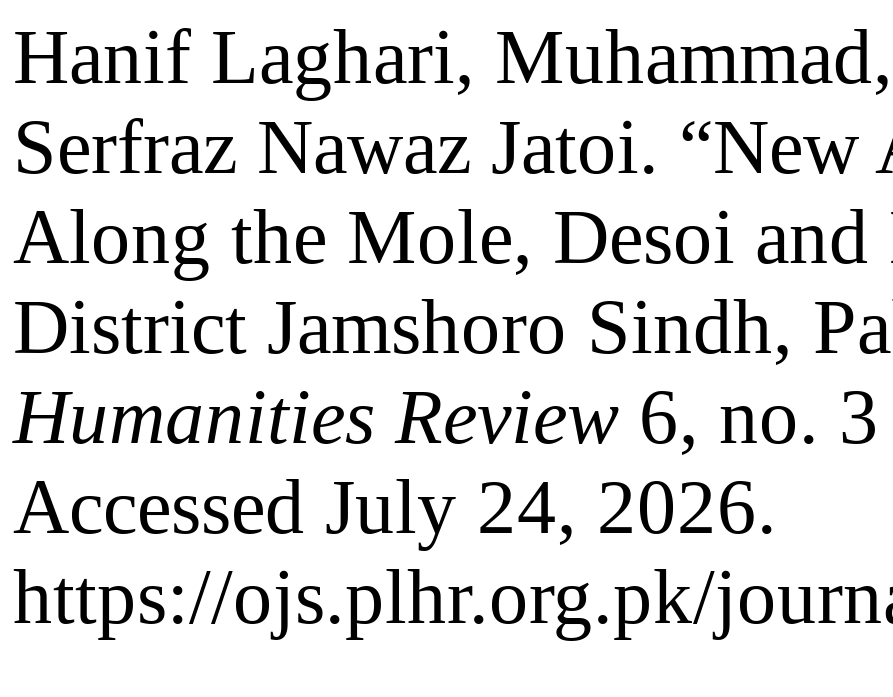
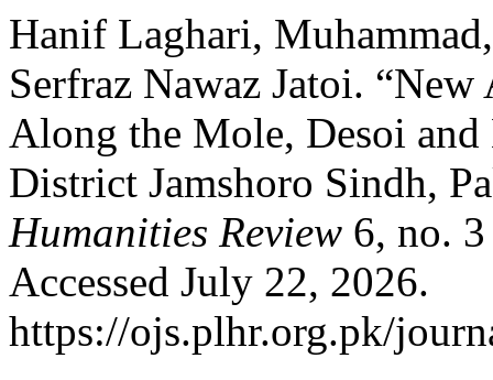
[13,463,777,549] Accessed July 24, 2026. -> [9,258,429,305] Accessed July 22, 2026.

